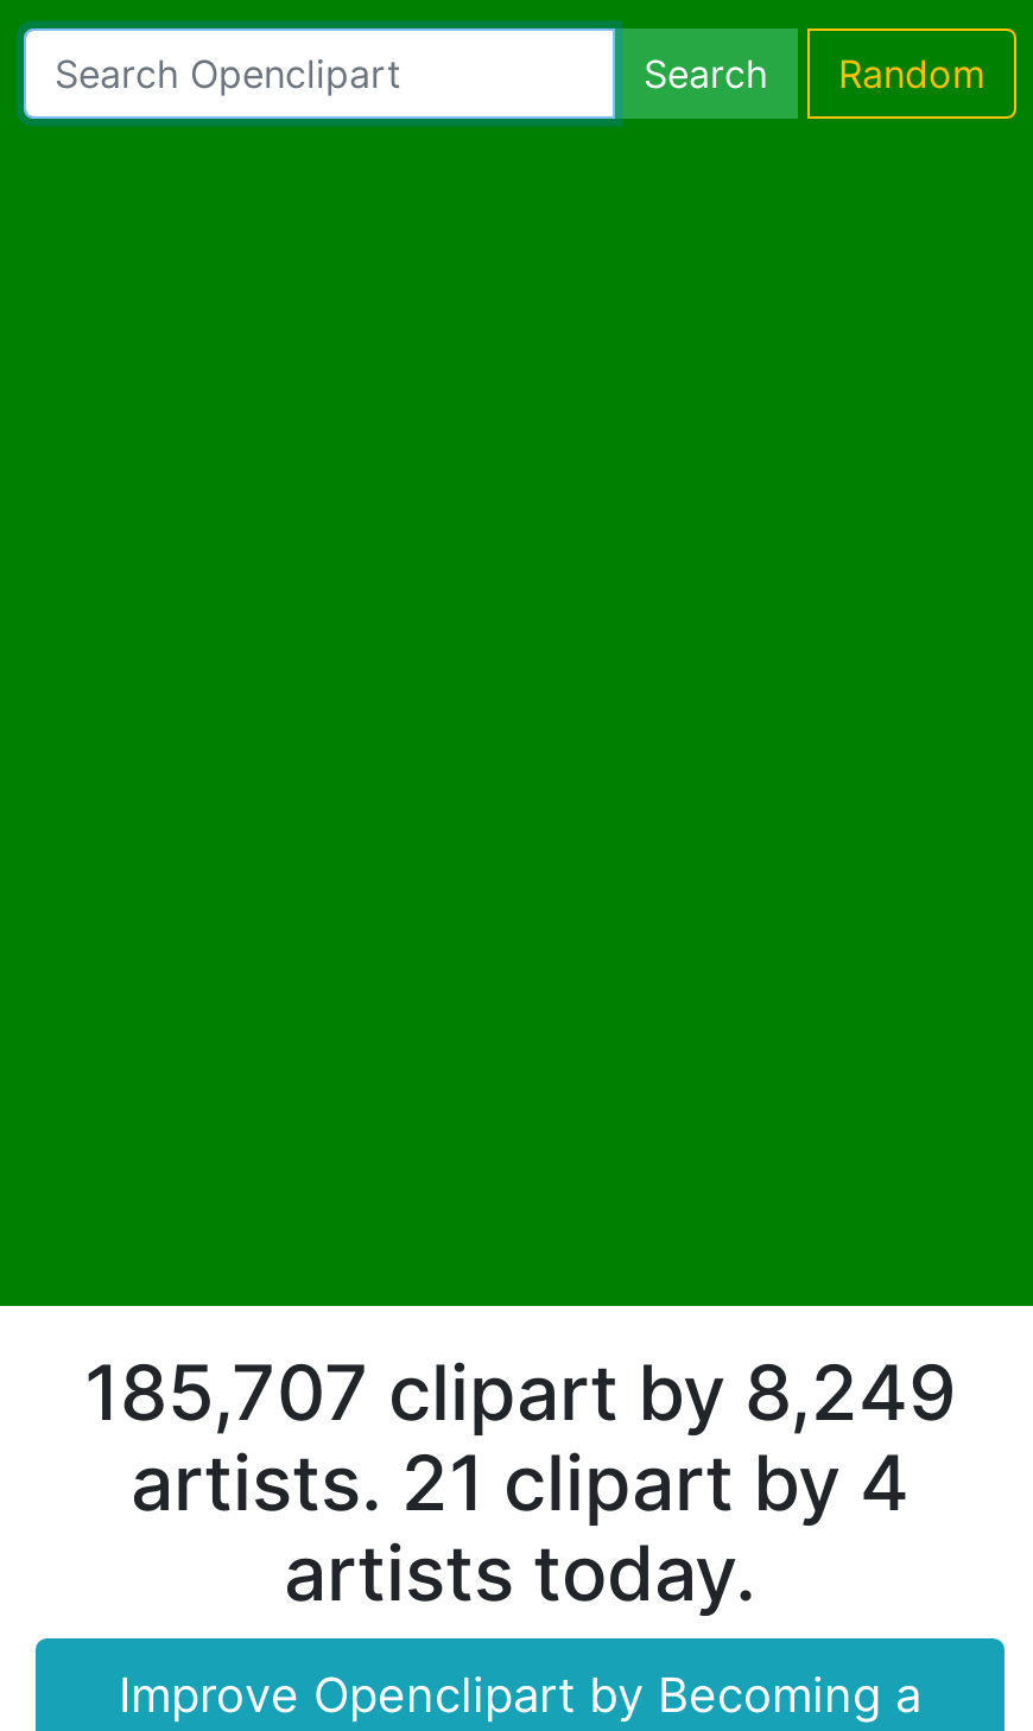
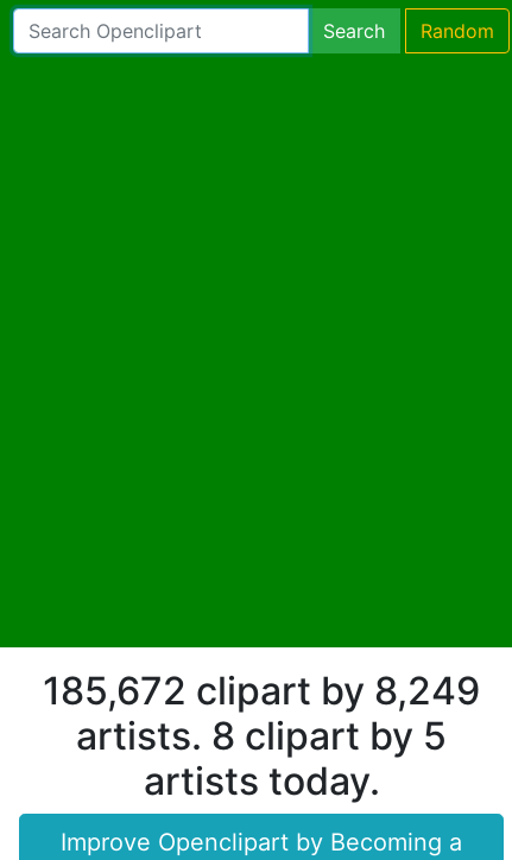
[84,1345,956,1438] 185,707 clipart by 8,249 -> [43,667,480,713] 185,672 clipart by 8,249
[131,1435,910,1528] artists. 21 clipart by 4 -> [76,712,447,758] artists. 8 clipart by 5

